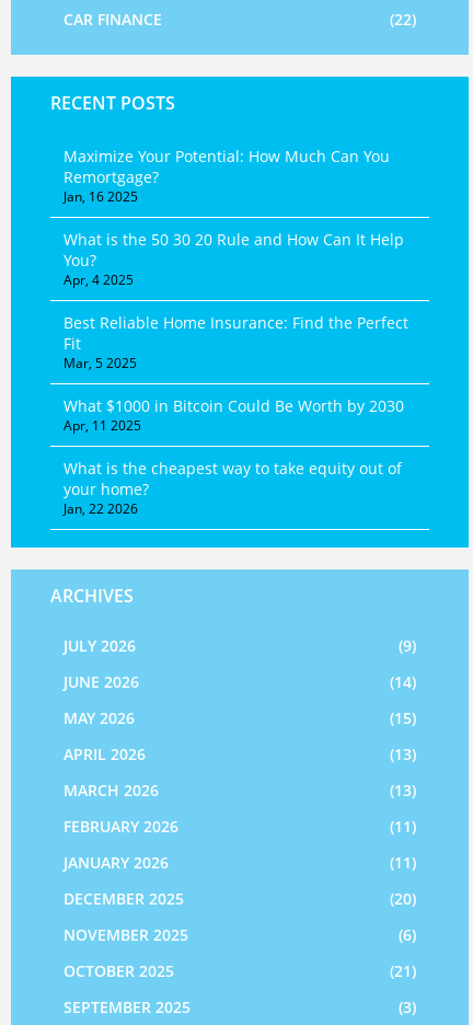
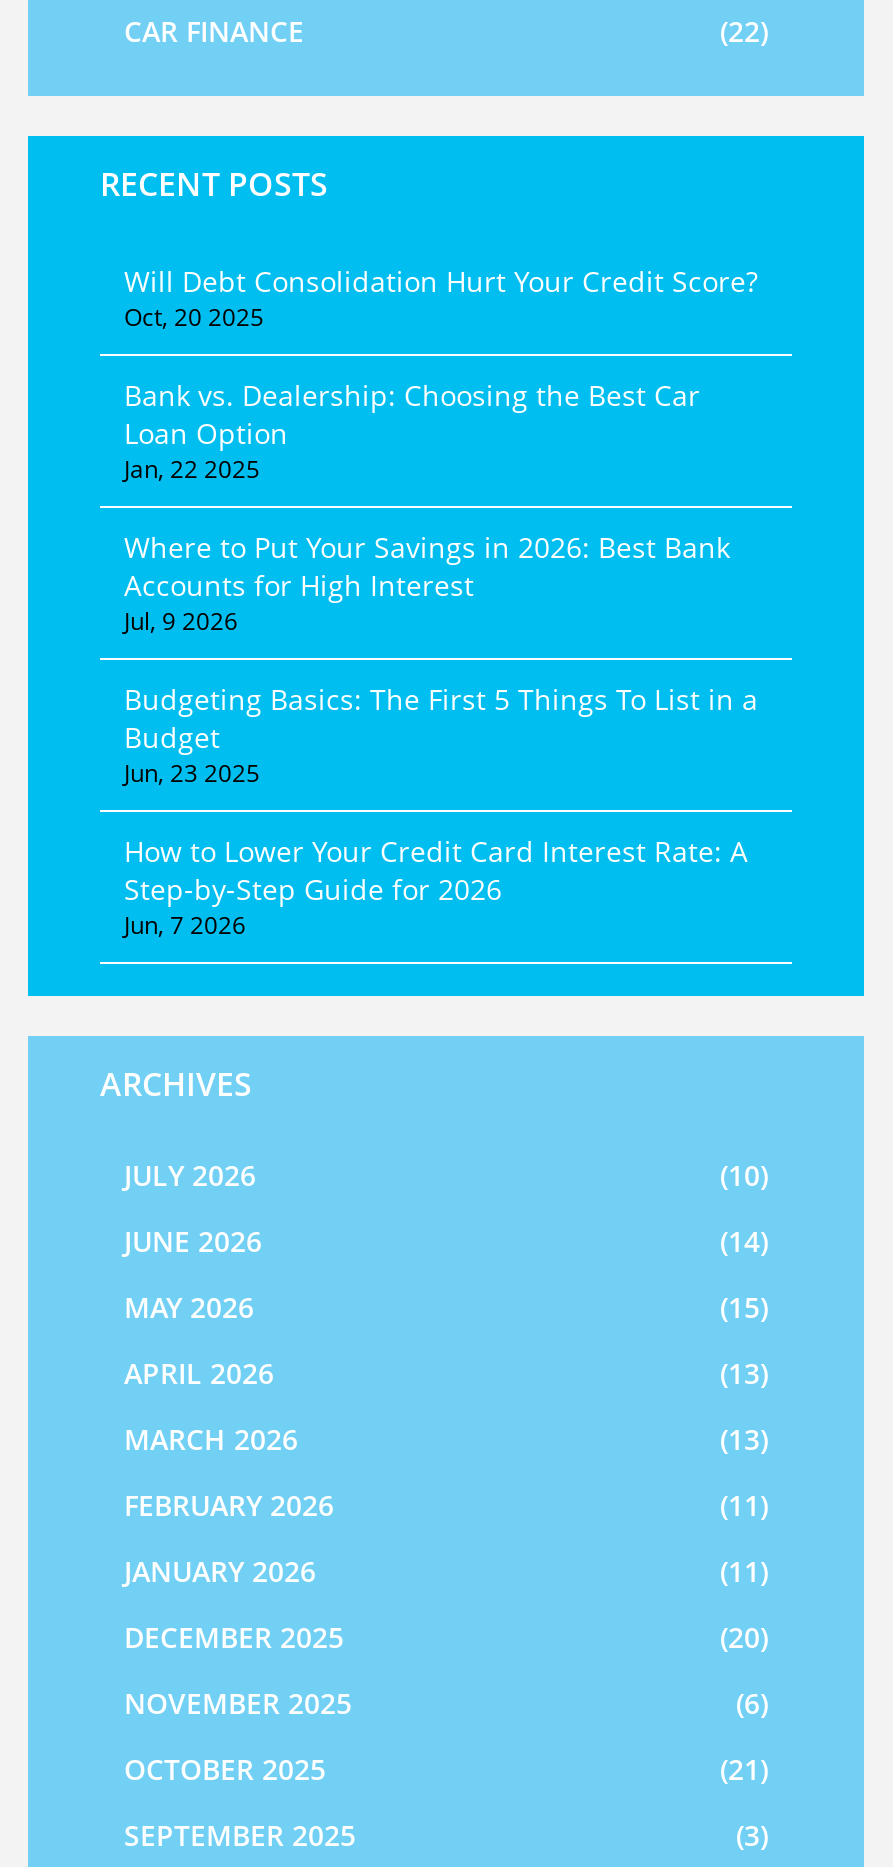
[64,146,390,206] Maximize Your Potential: How Much Can You | Remortgage? | Jan, 16 2025 -> [124,262,758,334] Will Debt Consolidation Hurt Your Credit Score? | Oct, 20 2025
[64,229,404,289] What is the 50 30 20 Rule and How Can It Help | You? | Apr, 4 2025 -> [124,376,700,486] Bank vs. Dealership: Choosing the Best Car | Loan Option | Jan, 22 2025
[64,312,408,372] Best Reliable Home Insurance: Find the Perfect | Fit | Mar, 5 2025 -> [124,528,730,638] Where to Put Your Savings in 2026: Best Bank | Accounts for High Interest | Jul, 9 2026
[64,395,404,435] What $1000 in Bitcoin Could Be Worth by 2030 | Apr, 11 2025 -> [124,680,758,790] Budgeting Basics: The First 5 Things To List in a | Budget | Jun, 23 2025
[64,458,402,518] What is the cheapest way to take equity out of | your home? | Jan, 22 2026 -> [124,832,748,942] How to Lower Your Credit Card Interest Rate: A | Step-by-Step Guide for 2026 | Jun, 7 2026
[399,635,416,656] (9) -> [720,1156,768,1194] (10)

